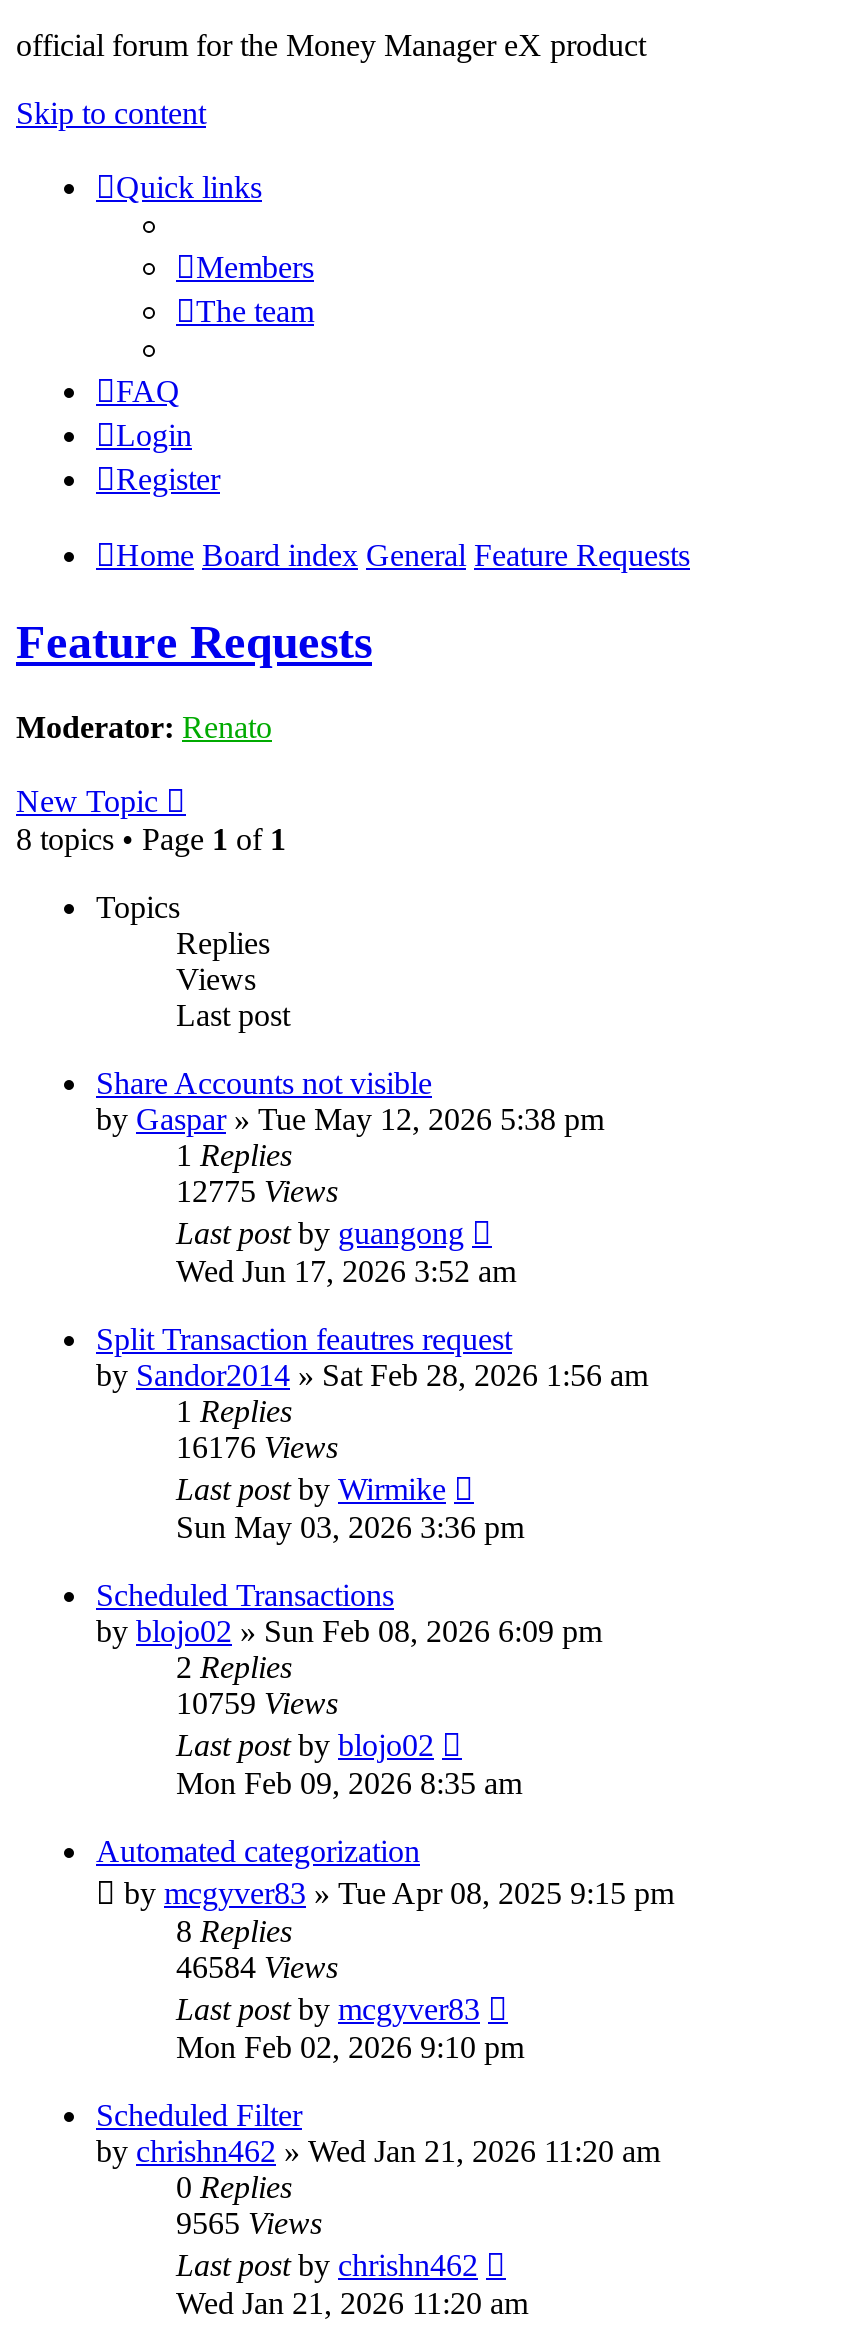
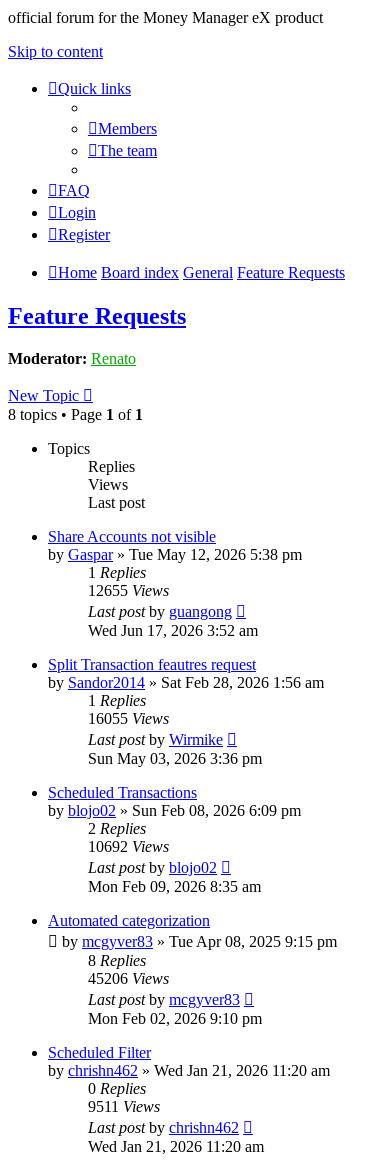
[176,1173,338,1207] 12775 Views -> [88,582,169,599] 12655 Views
[176,1429,338,1463] 16176 Views -> [88,710,169,727] 16055 Views
[176,1685,338,1719] 10759 Views -> [88,838,169,855] 10692 Views
[176,1949,338,1983] 46584 Views -> [88,970,169,987] 45206 Views
[176,2205,322,2239] 9565 Views -> [88,1098,160,1115] 9511 Views

